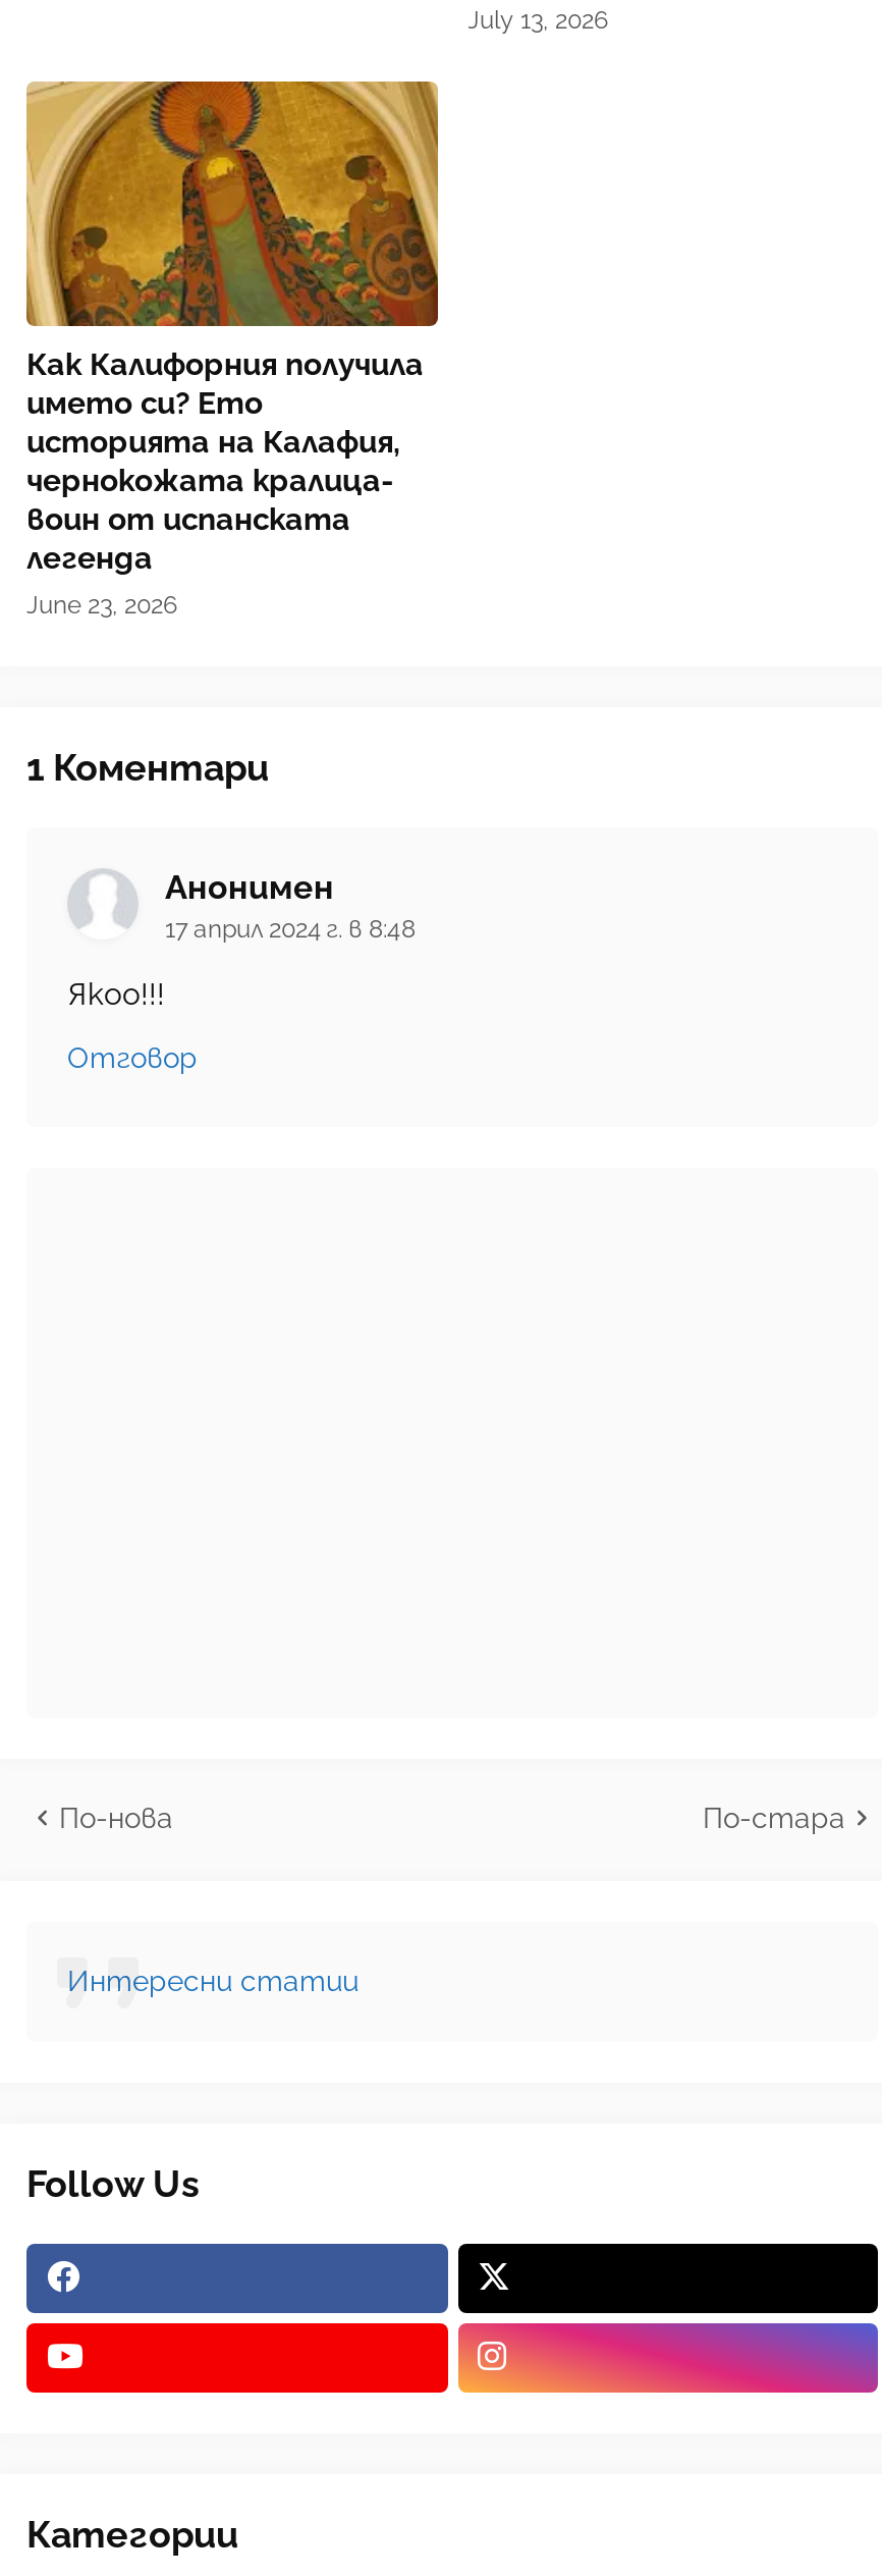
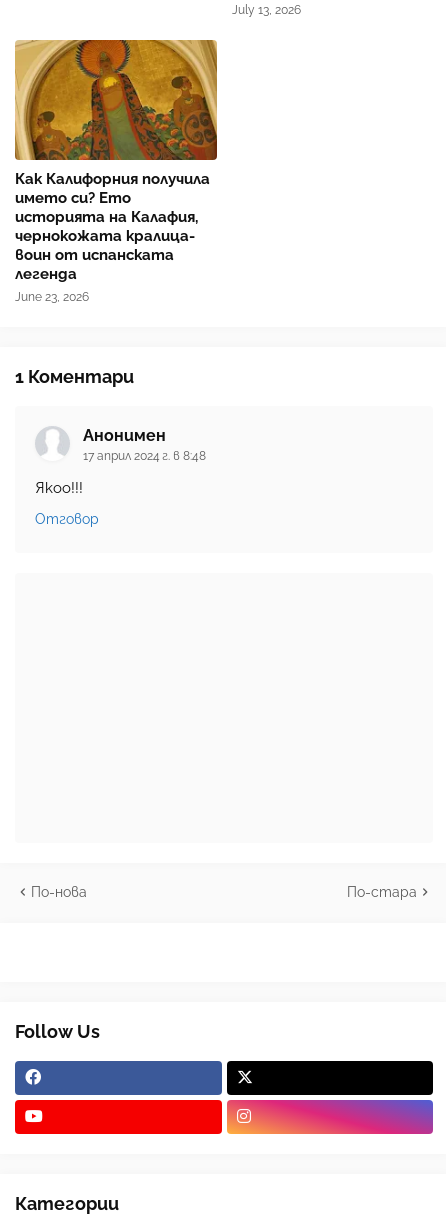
[67,1964,359,1997] Интересни статии -> none

